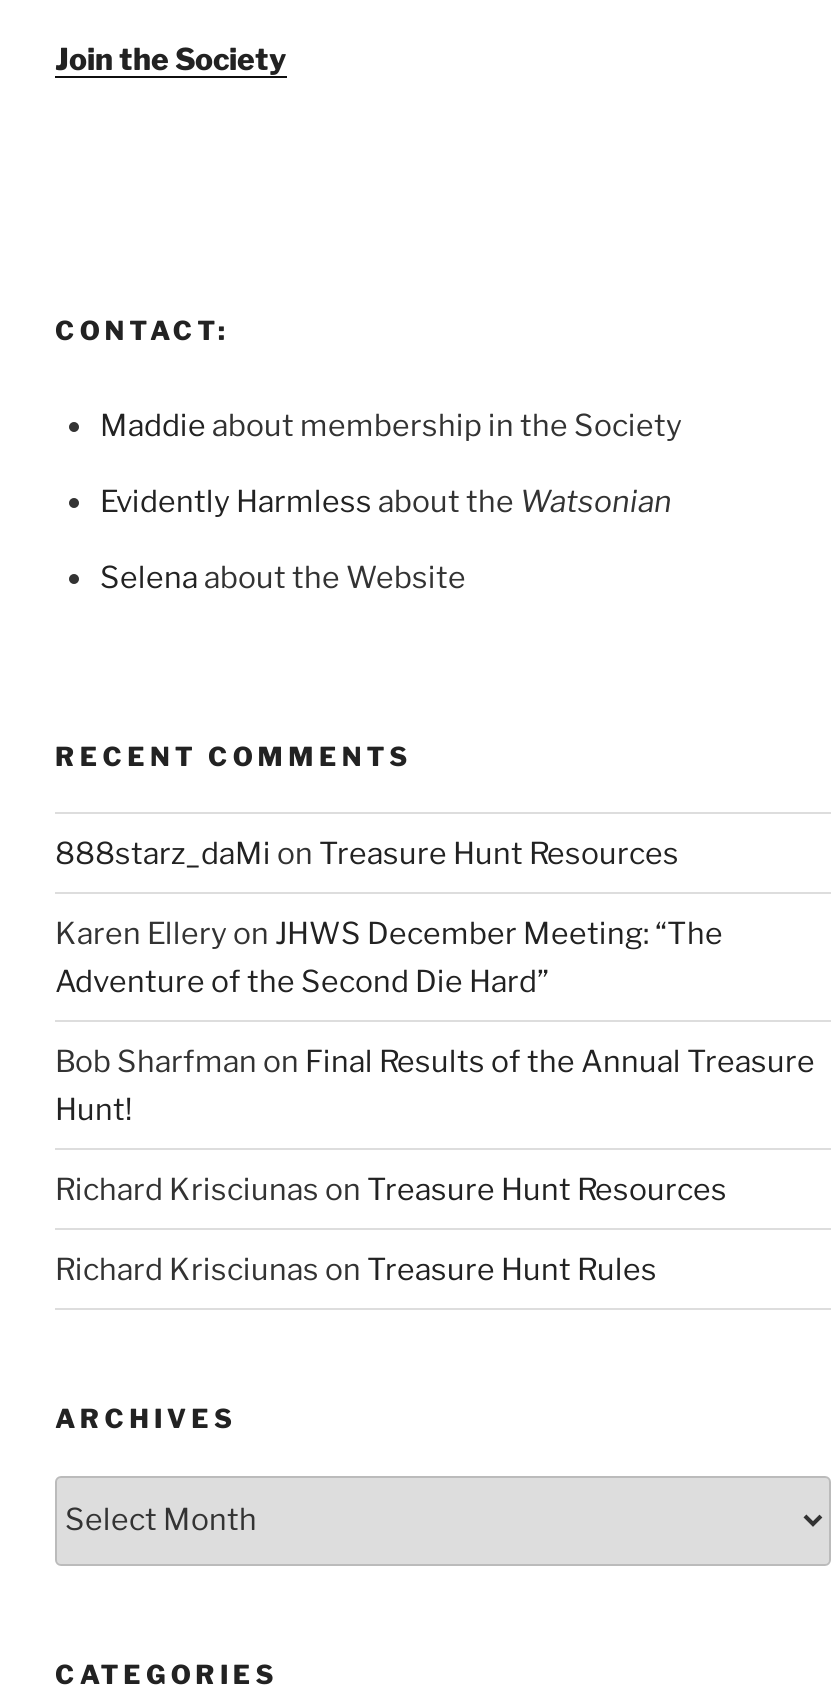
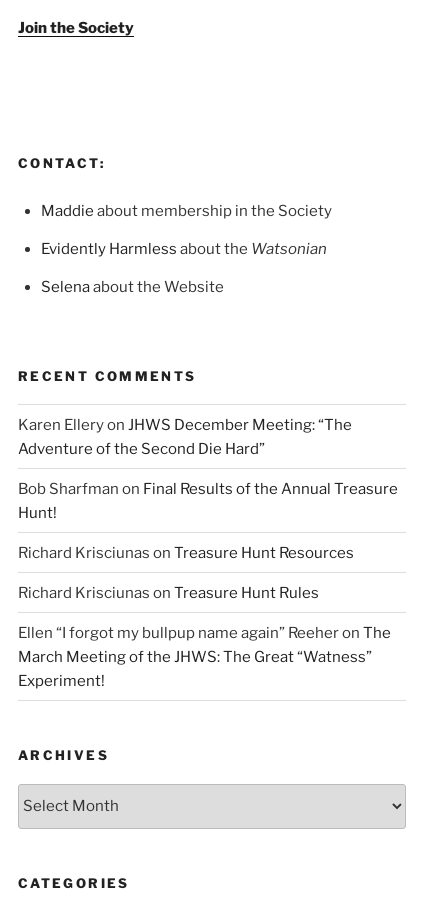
[55,835,679,871] 888starz_daMi on Treasure Hunt Resources -> none
moved [55,915,815,1287] -> [18,416,398,602]: Karen Ellery on JHWS December Meeting: “The | Adventure of the Second Die Hard” | Bob Sharfman on Final Results of the Annual Treasure | Hunt! | Richard Krisciunas on Treasure Hunt Resources | Richard Krisciunas on Treasure Hunt Rules
none -> [18,624,391,690] Ellen “I forgot my bullpup name again” Reeher on The | March Meeting of the JHWS: The Great “Watness” | Experiment!

